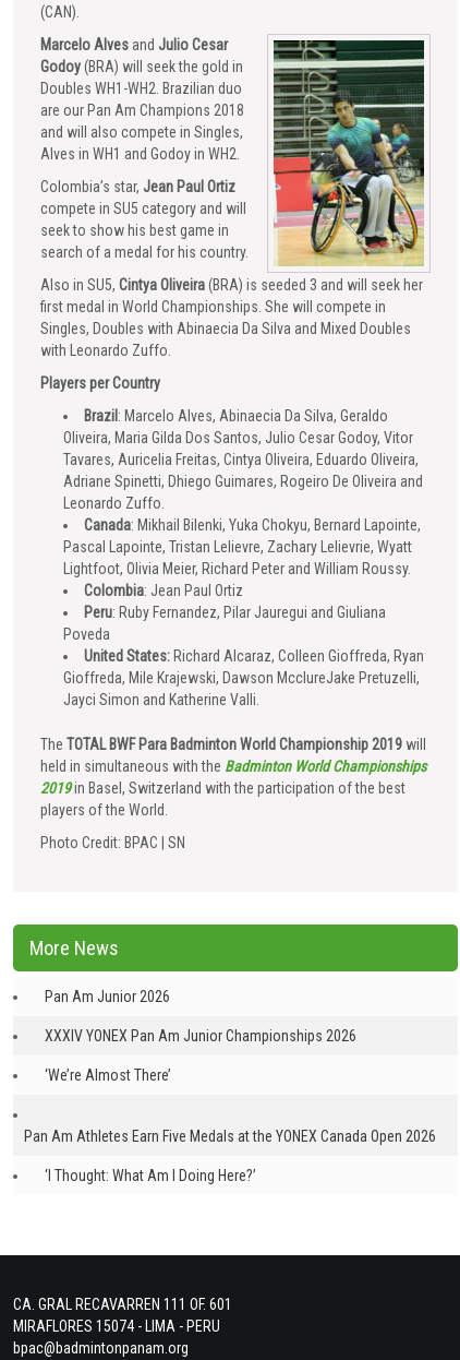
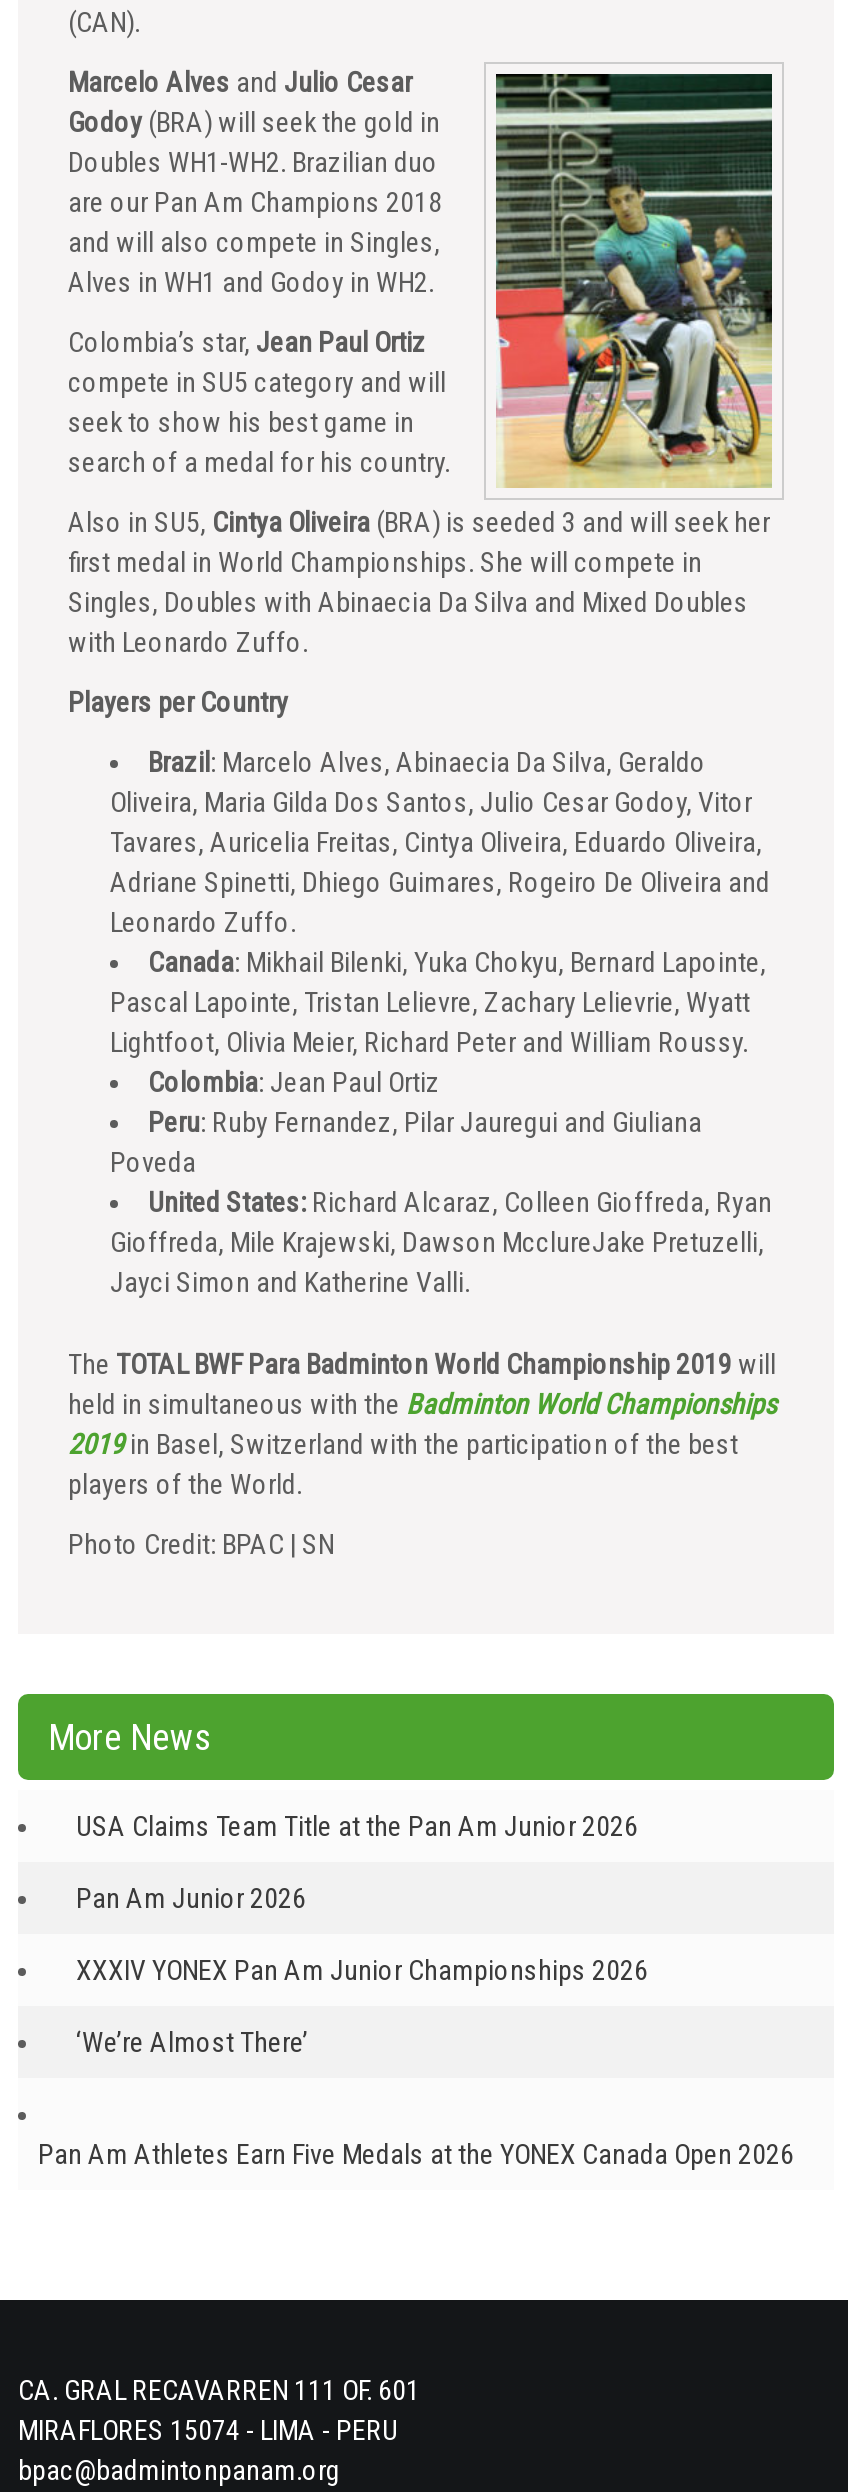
none -> [76,1809,638,1841] USA Claims Team Title at the Pan Am Junior 2026
moved [24,987,436,1145] -> [38,1881,794,2169]: Pan Am Junior 2026 | XXXIV YONEX Pan Am Junior Championships 2026 | ‘We’re Almost There’ | Pan Am Athletes Earn Five Medals at the YONEX Canada Open 2026
[45,1166,256,1184] ‘I Thought: What Am I Doing Here?’ -> none

